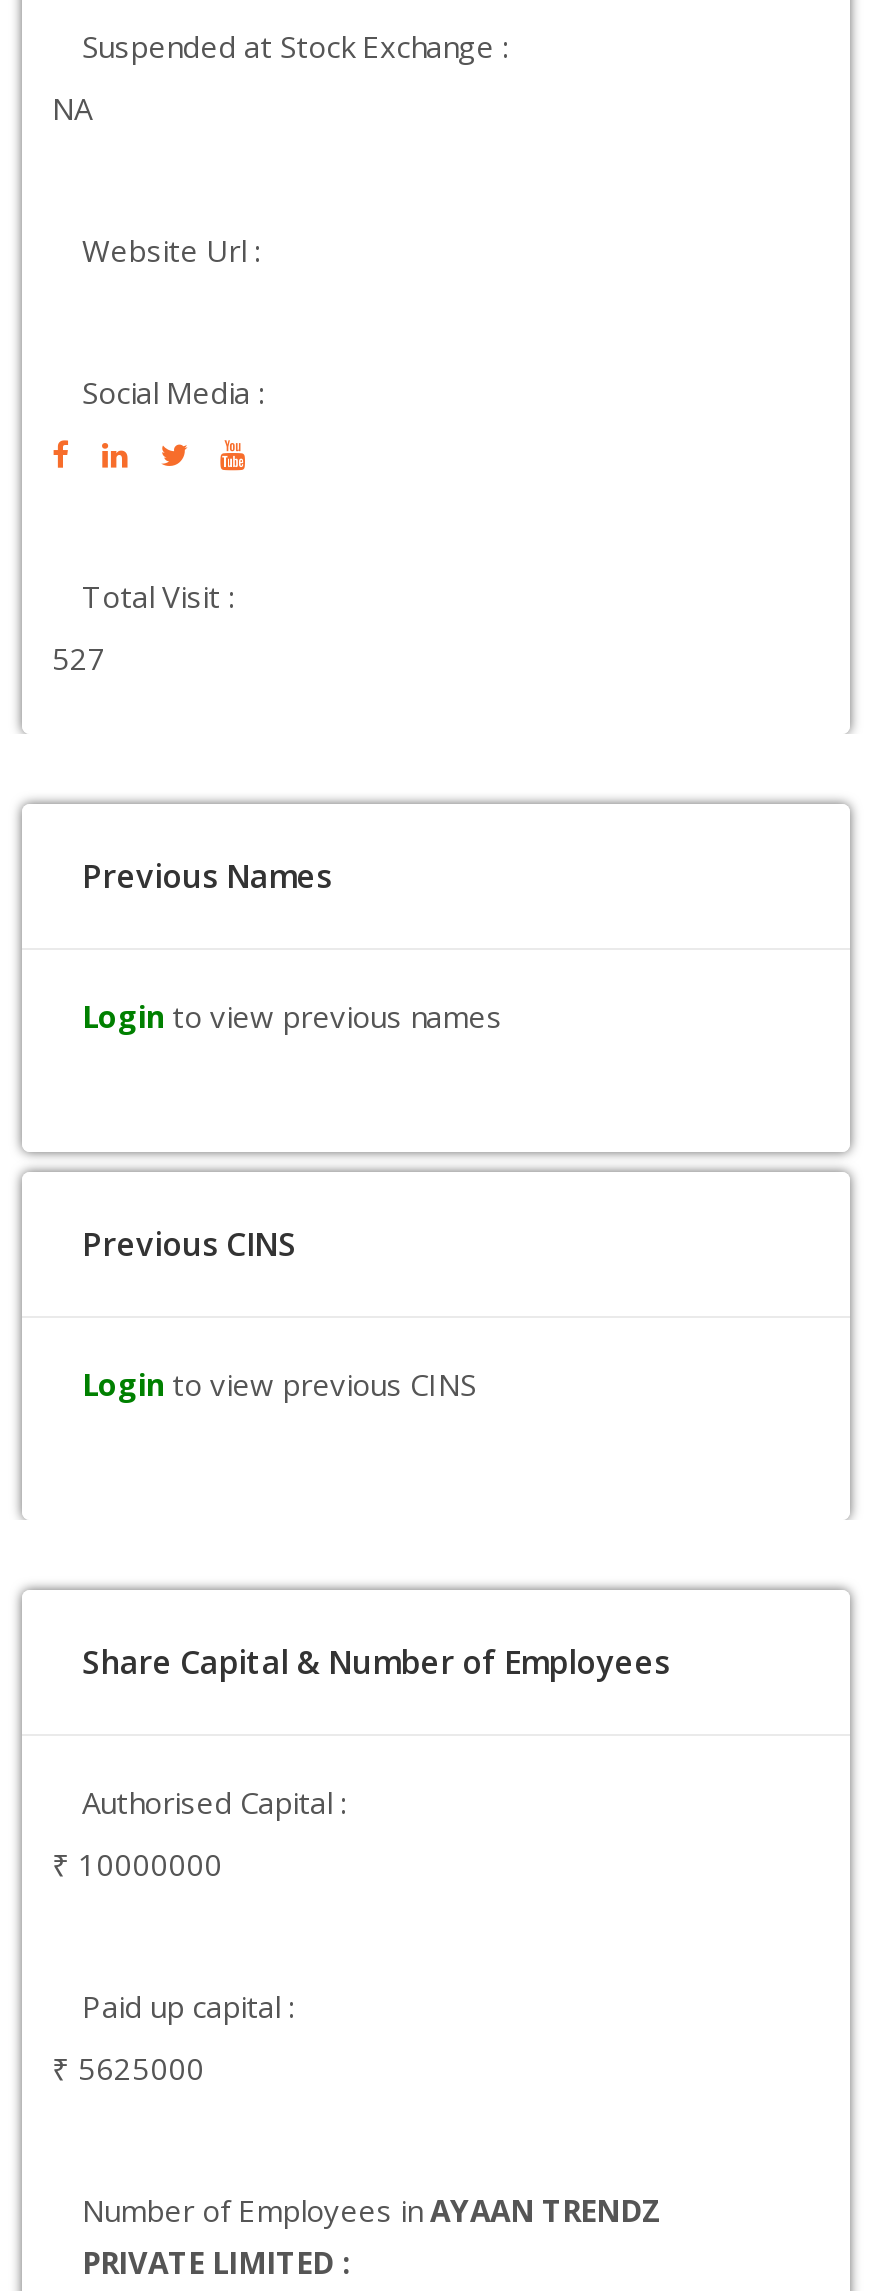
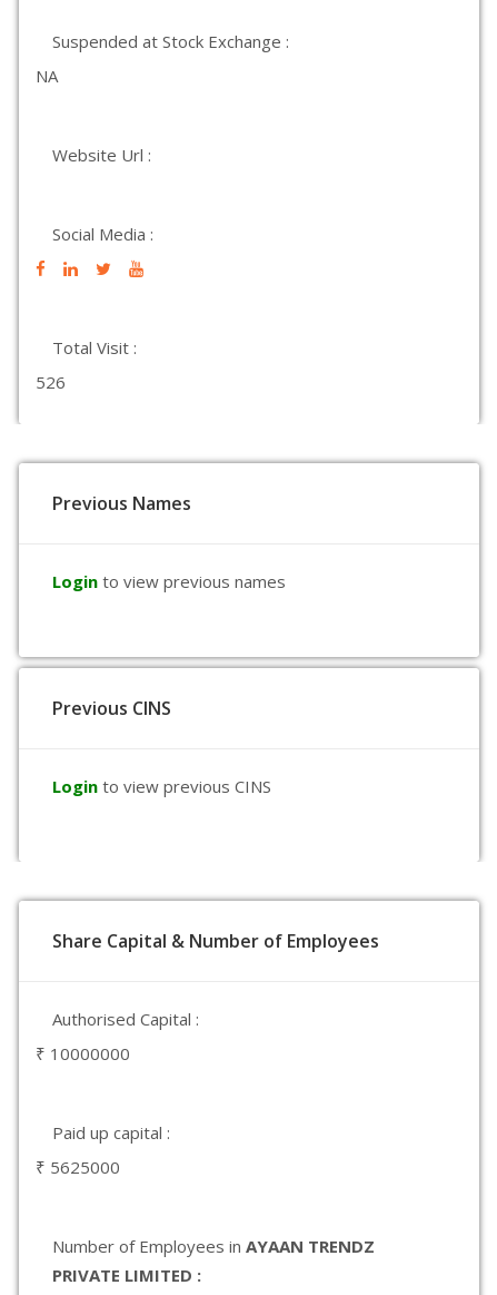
[52,638,106,678] 527 -> [36,371,66,393] 526

